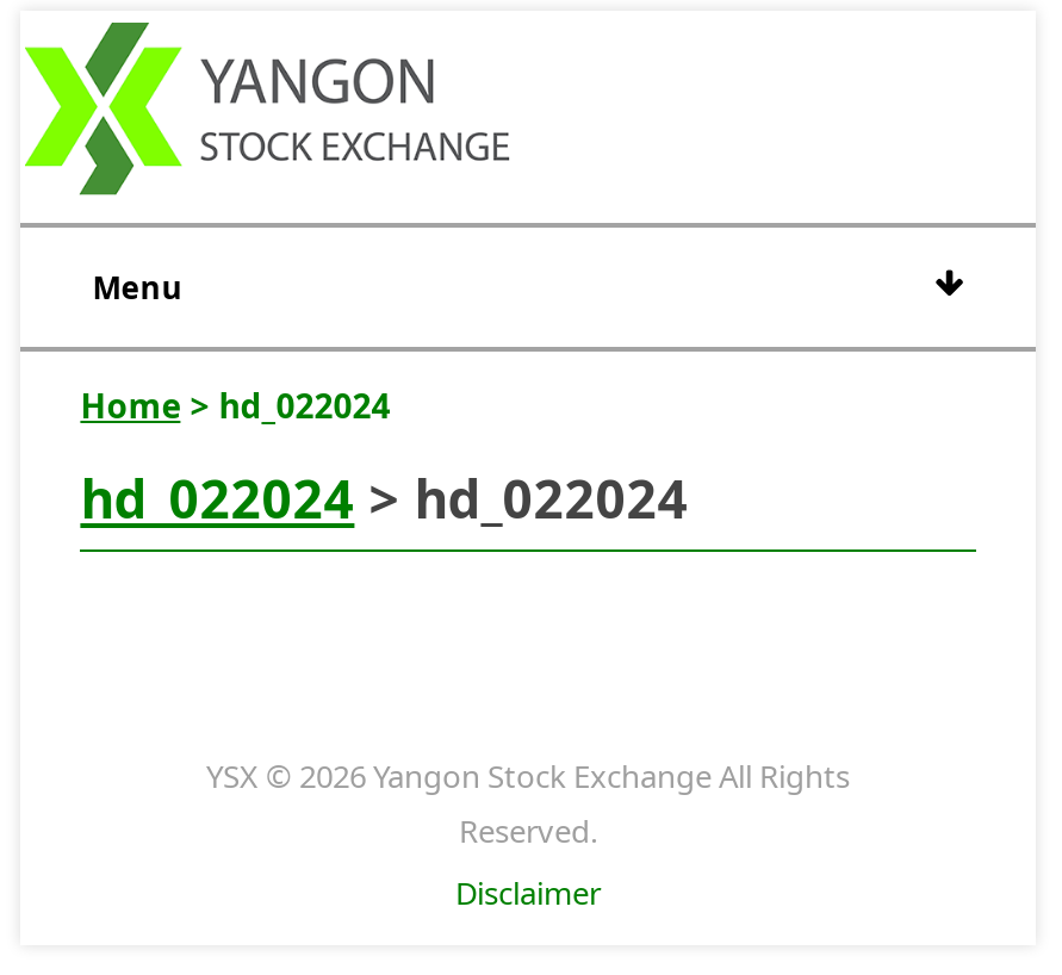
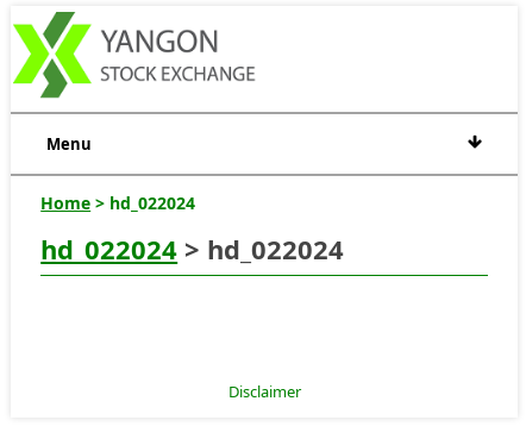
[206,754,850,852] YSX © 2026 Yangon Stock Exchange All Rights | Reserved. -> none

